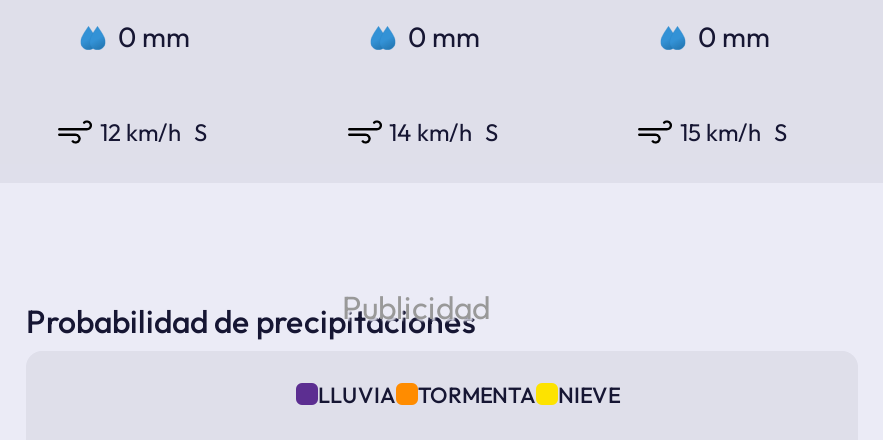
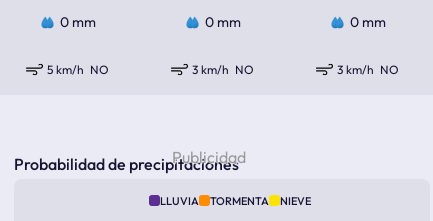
[100,116,208,146] 12 km/h S -> [47,61,109,76] 5 km/h NO
[389,116,499,146] 14 km/h S -> [192,61,254,76] 3 km/h NO
[680,116,788,146] 15 km/h S -> [337,61,399,76] 3 km/h NO

